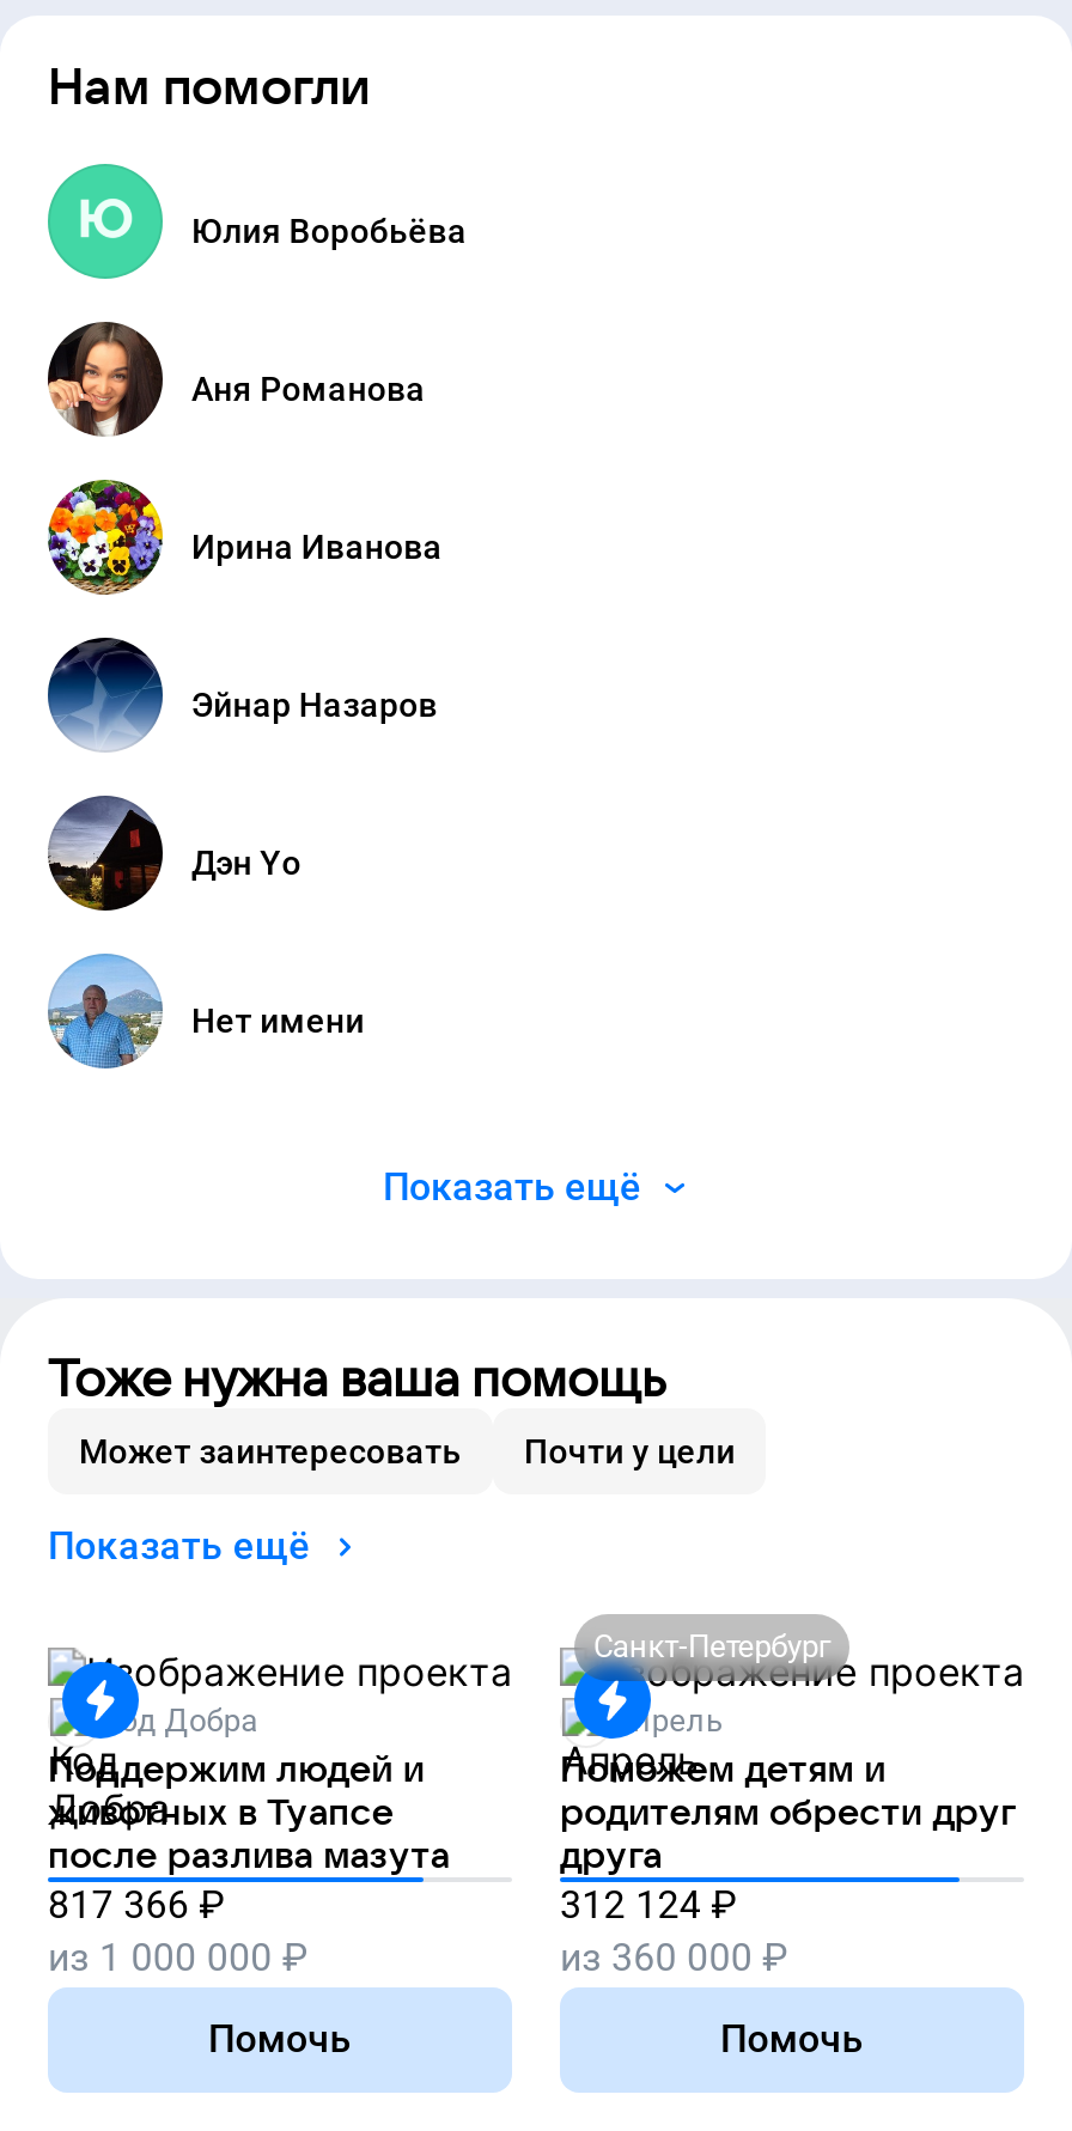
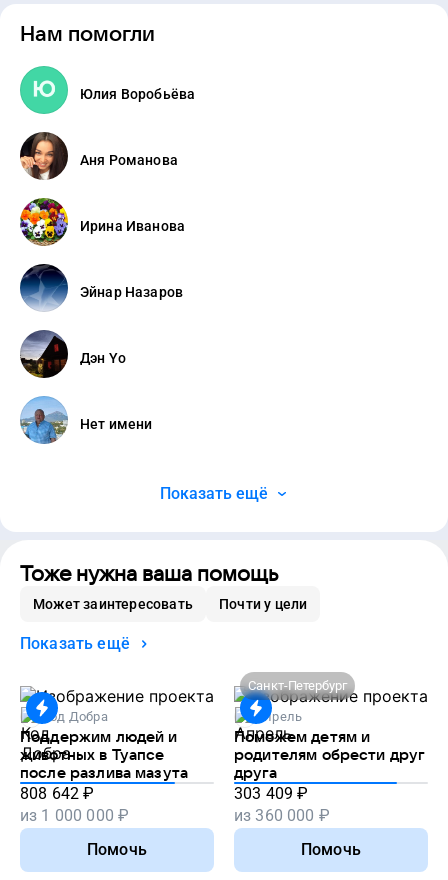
[48,1883,226,1928] 817 366 ₽ -> [20,784,94,803] 808 642 ₽
[560,1883,738,1928] 312 124 ₽ -> [234,784,308,803] 303 409 ₽

